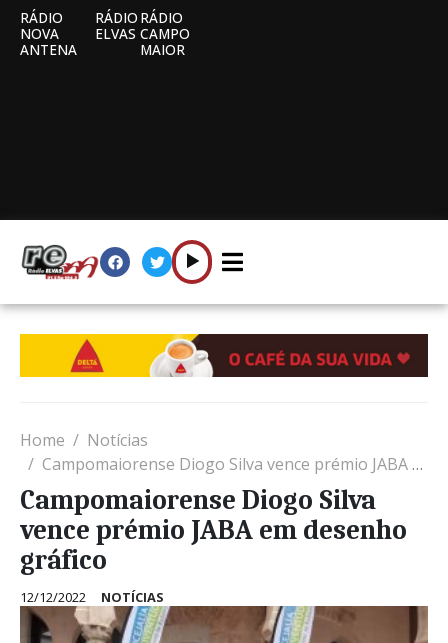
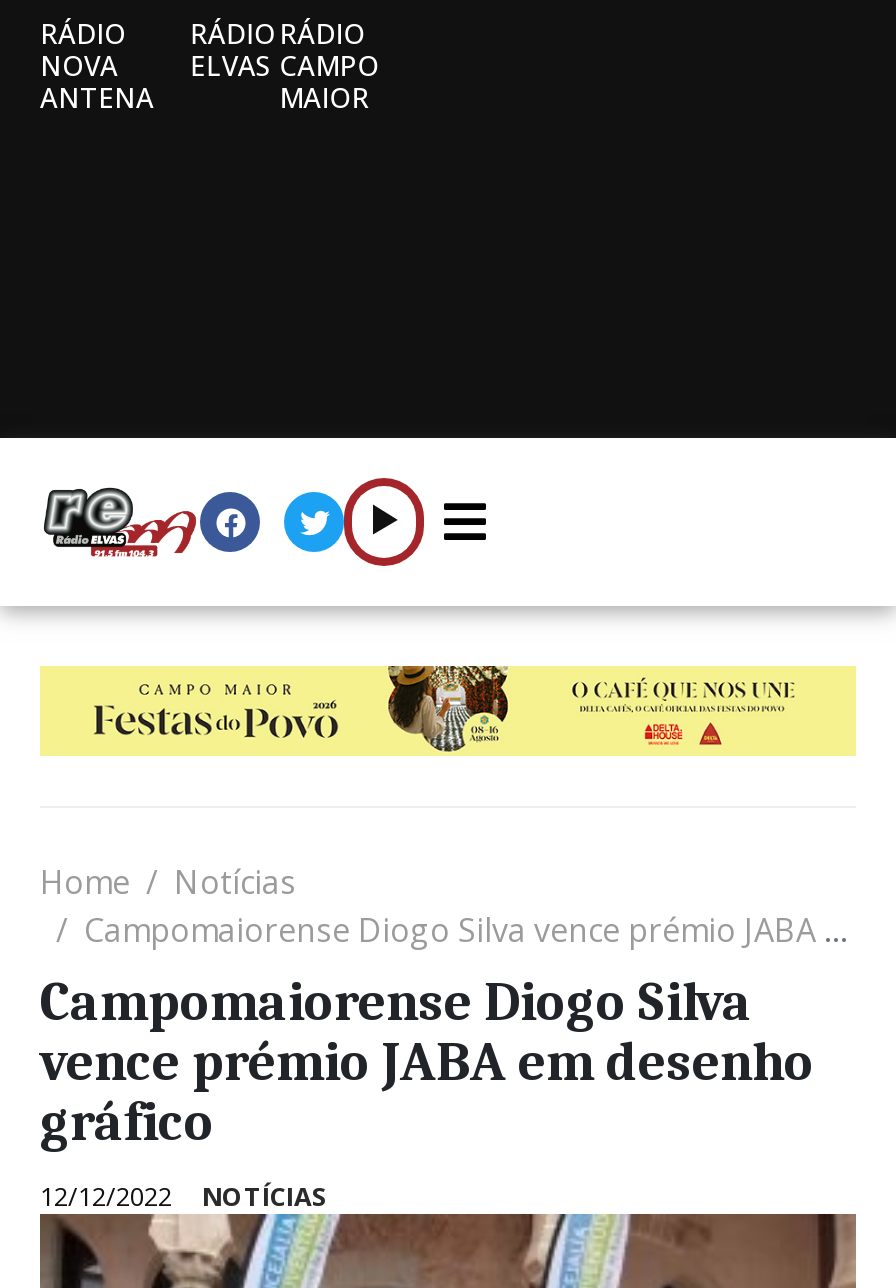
[20,333,429,378] [image] -> [42,664,856,756] [image]

